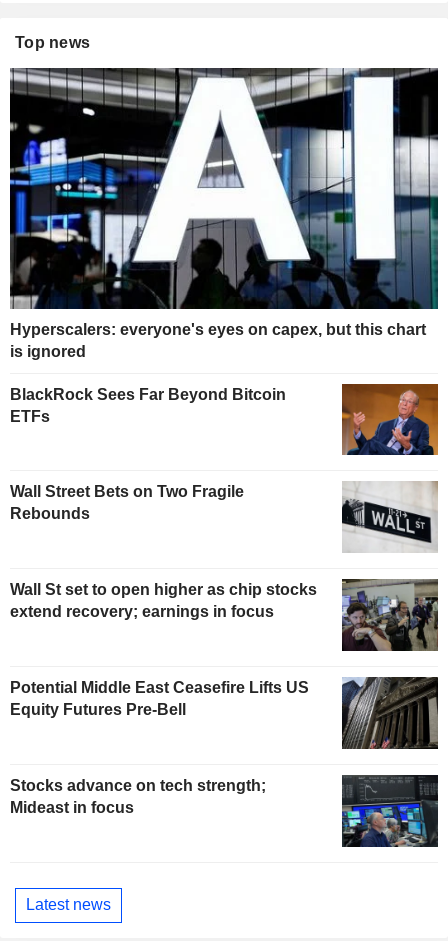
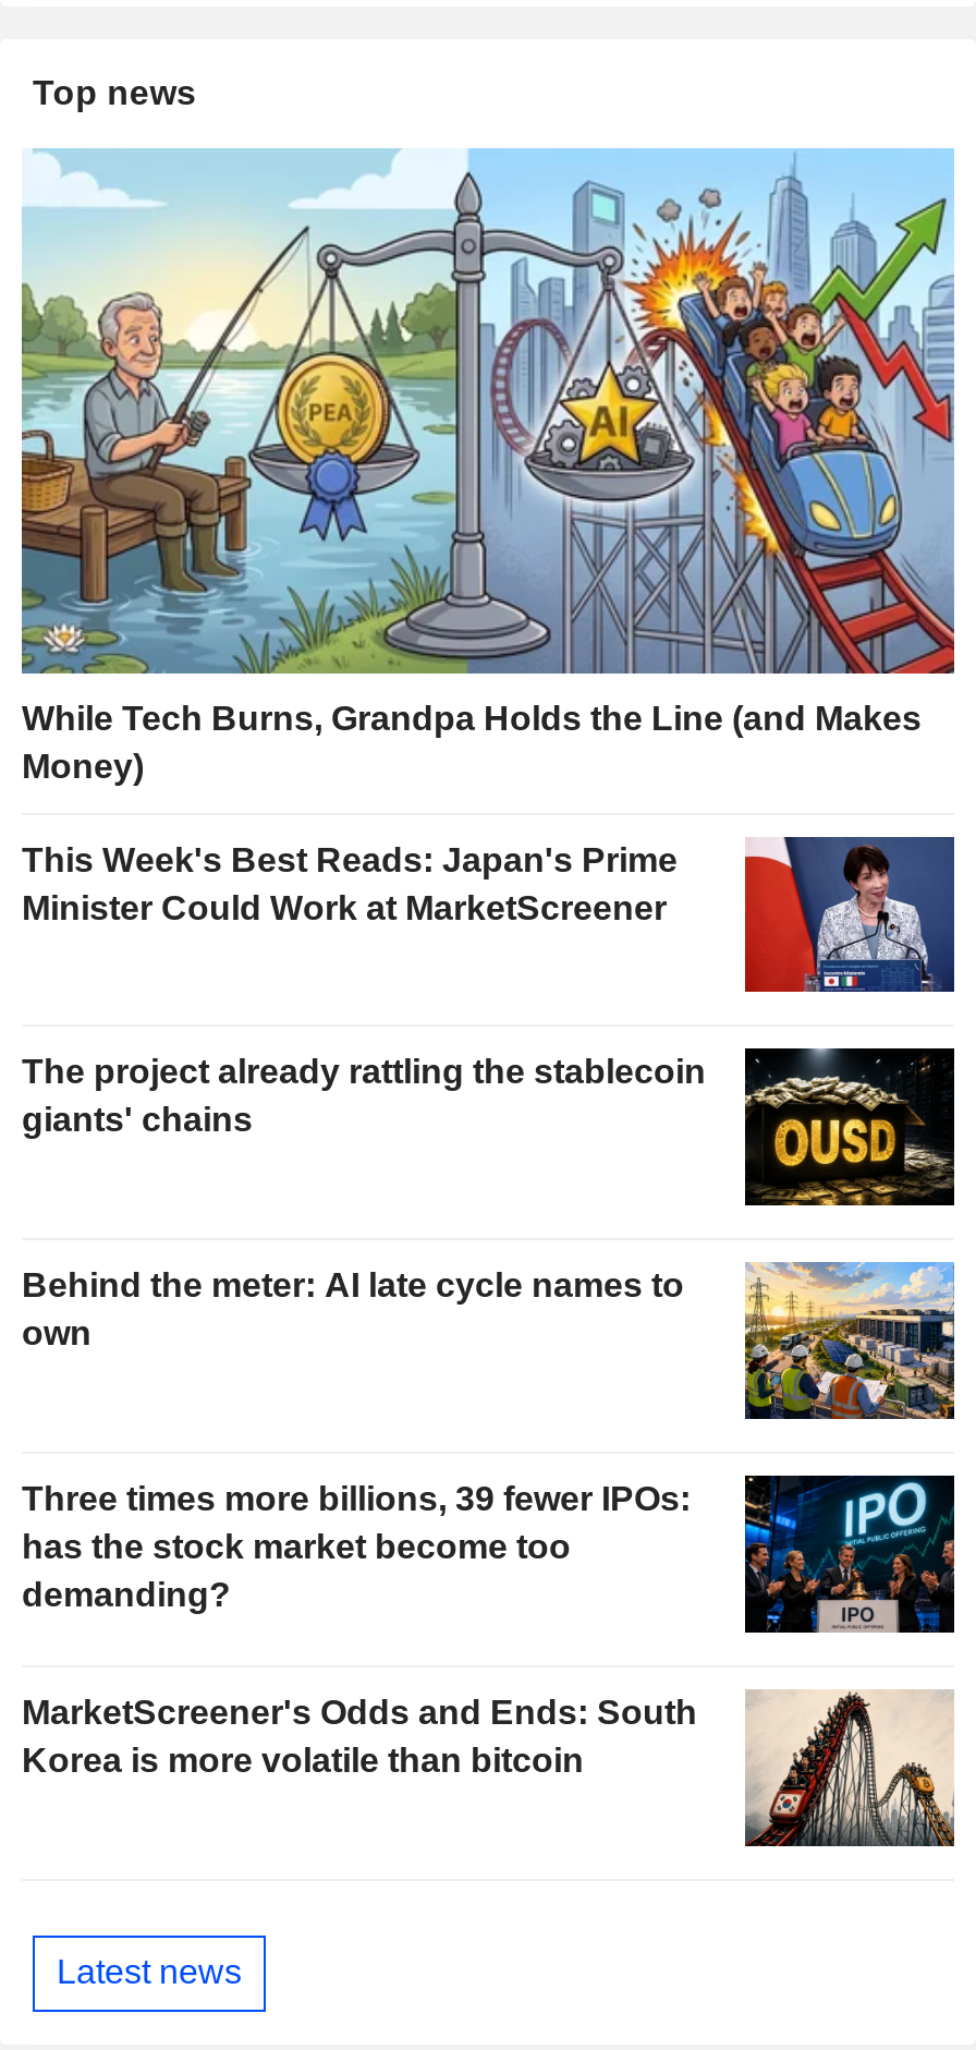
[9,67,439,359] [image] | Hyperscalers: everyone's eyes on capex, but this chart | is ignored -> [20,148,956,784] [image] | While Tech Burns, Grandpa Holds the Line (and Makes | Money)
[10,385,286,424] BlackRock Sees Far Beyond Bitcoin | ETFs -> [22,840,678,925] This Week's Best Reads: Japan's Prime | Minister Could Work at MarketScreener
[341,383,439,456] [image] -> [743,835,956,994] [image]
[10,483,244,522] Wall Street Bets on Two Fragile | Rebounds -> [22,1054,706,1139] The project already rattling the stablecoin | giants' chains
[342,481,438,553] [image] -> [743,1046,956,1208] [image]
[10,578,439,651] [image] | Wall St set to open higher as chip stocks | extend recovery; earnings in focus -> [22,1260,956,1421] [image] | Behind the meter: AI late cycle names to | own
[10,676,439,750] [image] | Potential Middle East Ceasefire Lifts US | Equity Futures Pre-Bell -> [22,1473,954,1635] [image] | Three times more billions, 39 fewer IPOs: | has the stock market become too | demanding?
[10,777,266,816] Stocks advance on tech strength; | Mideast in focus -> [22,1693,697,1778] MarketScreener's Odds and Ends: South | Korea is more volatile than bitcoin
[341,774,439,847] [image] -> [745,1689,954,1846] [image]

